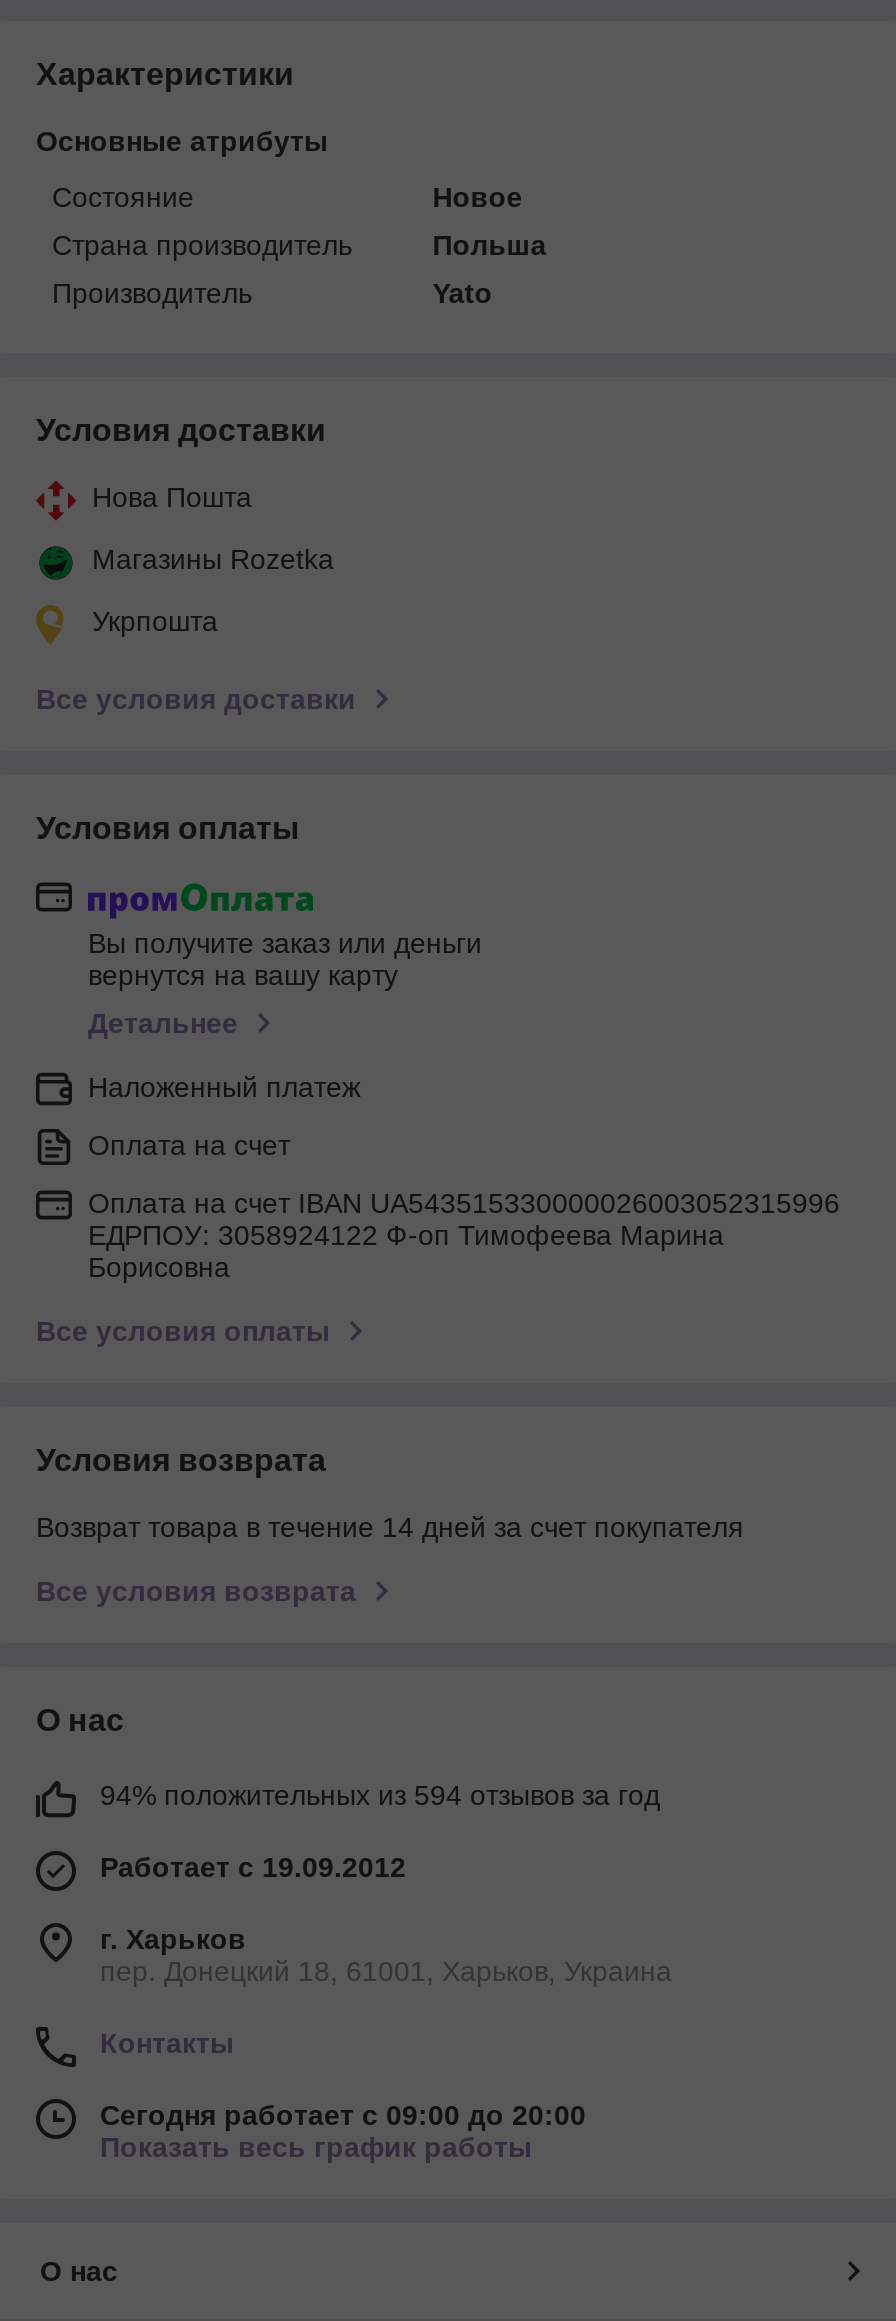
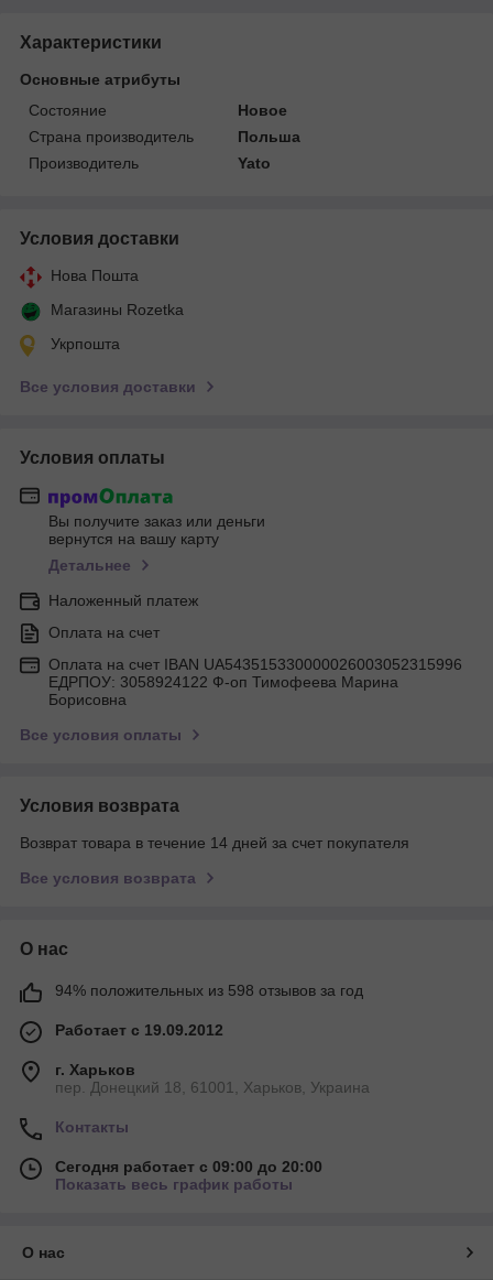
[100,1779,660,1811] 94% положительных из 594 отзывов за год -> [55,982,363,999] 94% положительных из 598 отзывов за год

